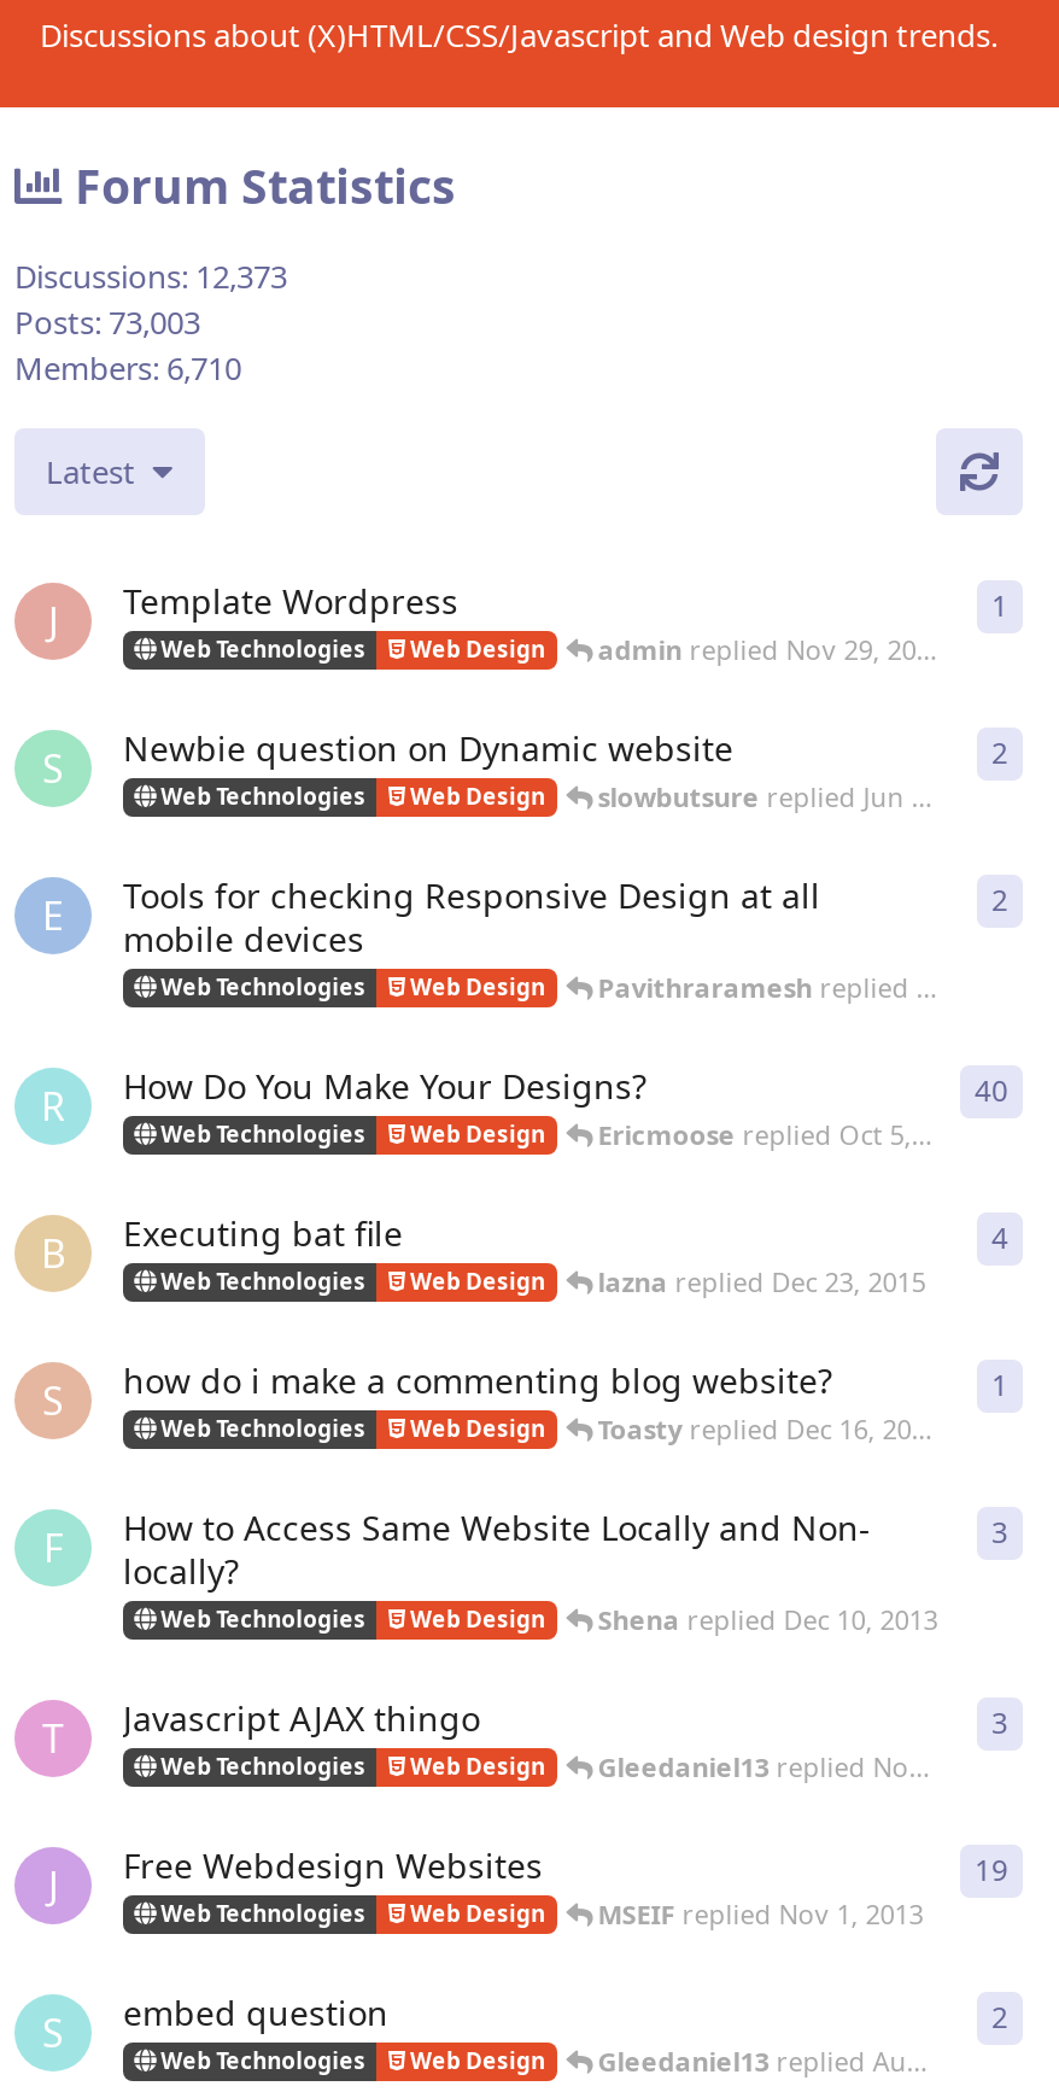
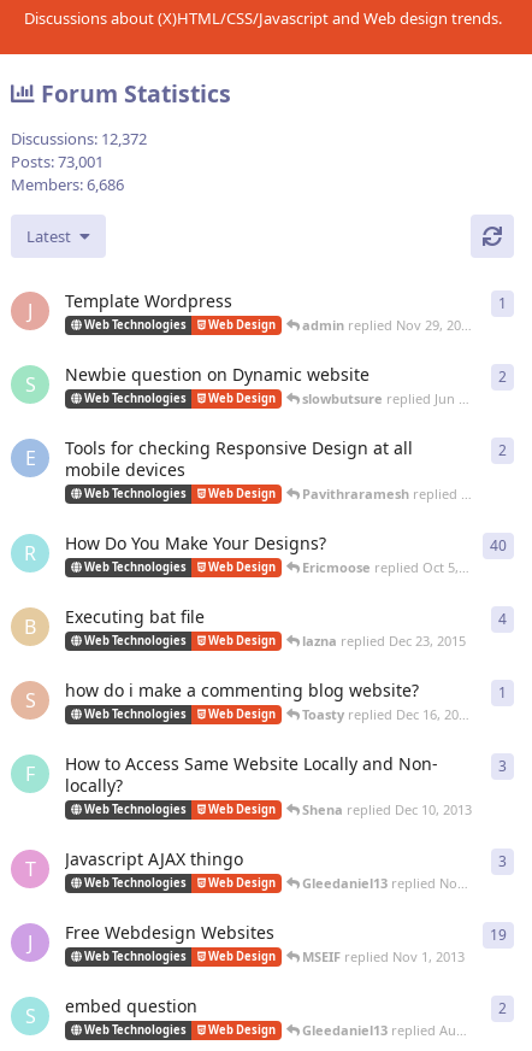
[14,255,287,298] Discussions: 12,373 -> [11,128,147,150] Discussions: 12,372
[14,301,200,344] Posts: 73,003 -> [11,151,104,173] Posts: 73,001
[14,347,241,390] Members: 6,710 -> [11,174,124,195] Members: 6,686

